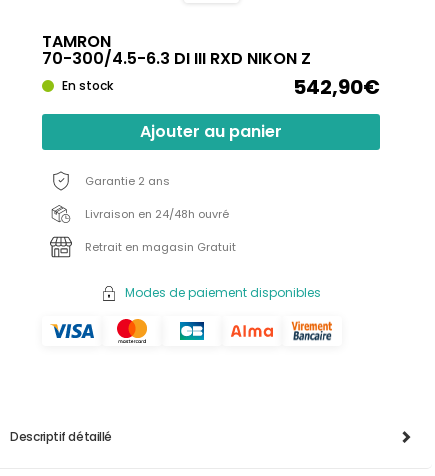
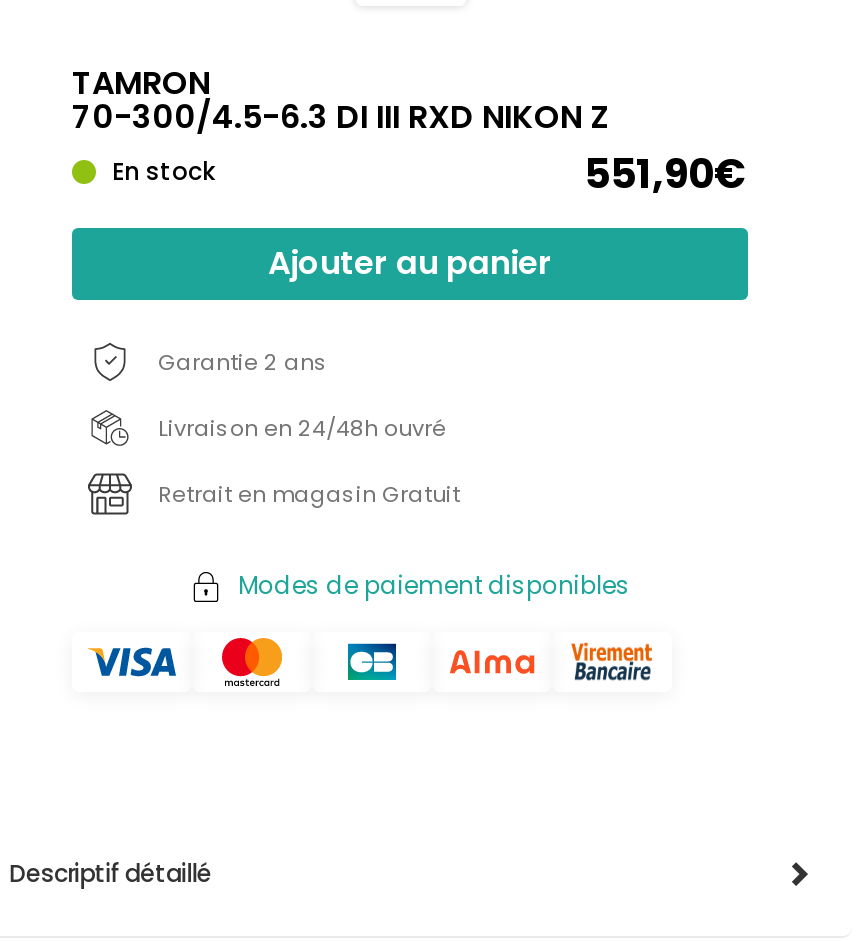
[293,73,380,101] 542,90€ -> [584,146,748,202] 551,90€

